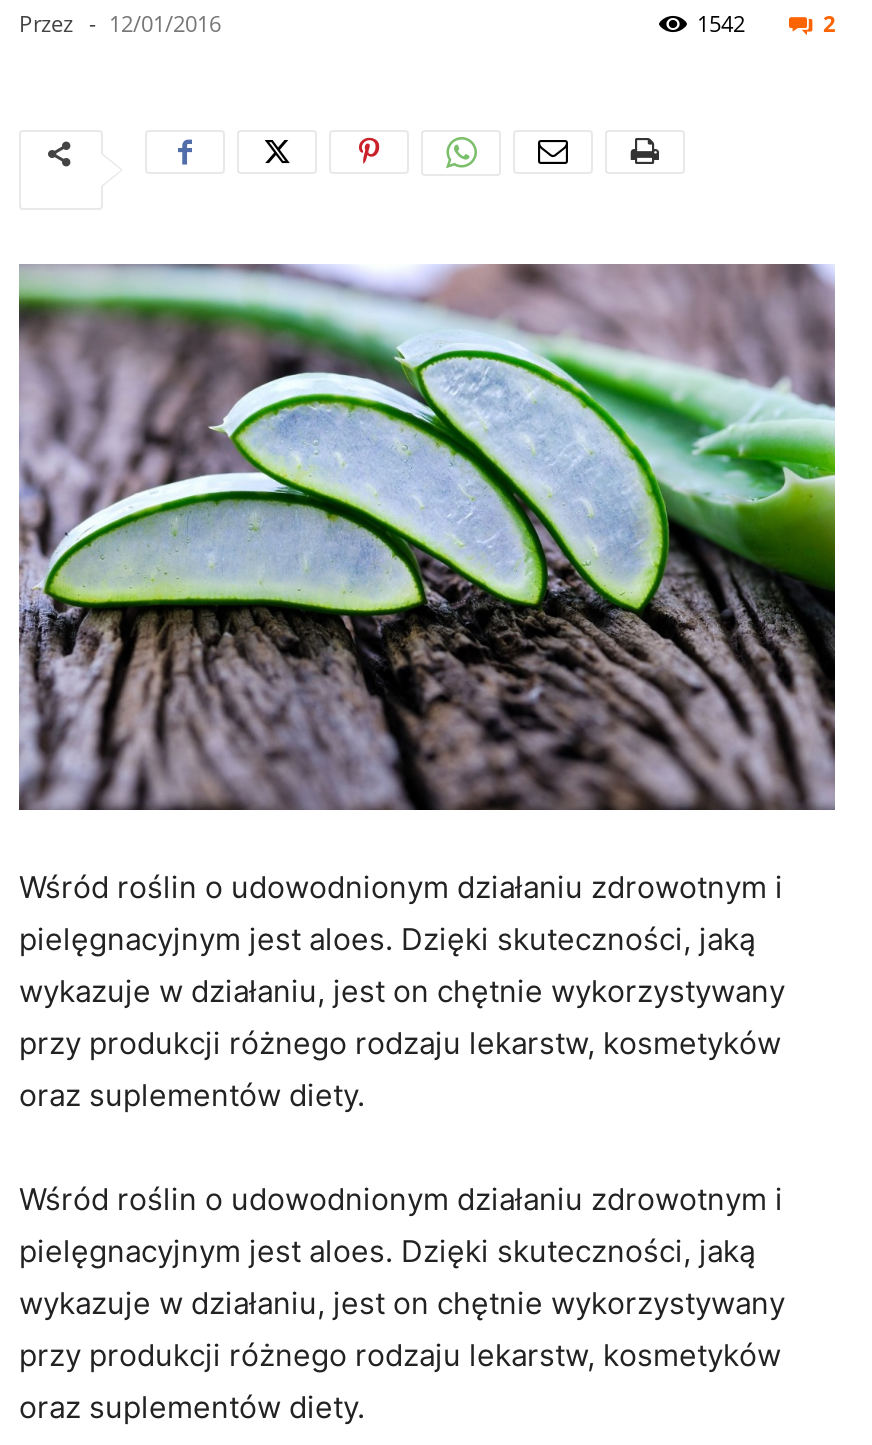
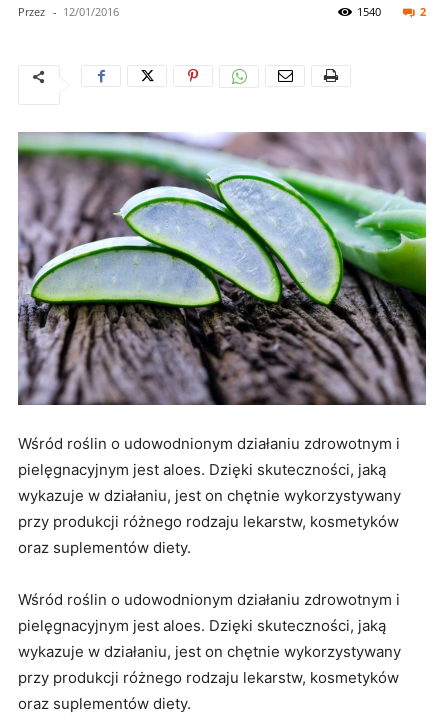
[697,8,745,38] 1542 -> [357,4,381,19] 1540

